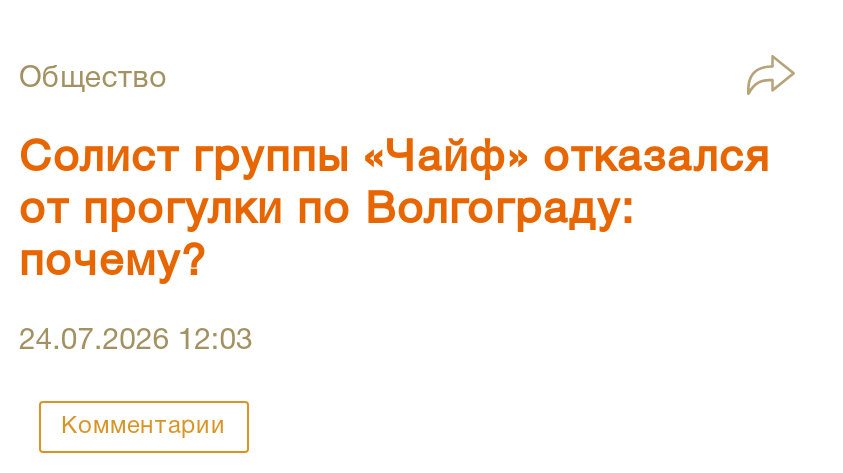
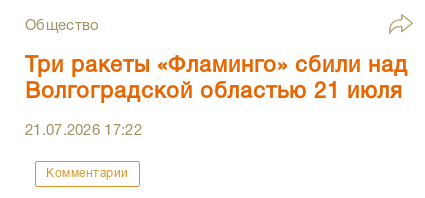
[19,139,771,283] Солист группы «Чайф» отказался | от прогулки по Волгограду: | почему? -> [25,56,408,102] Три ракеты «Фламинго» сбили над | Волгоградской областью 21 июля
[19,327,253,355] 24.07.2026 12:03 -> [25,124,142,138] 21.07.2026 17:22

